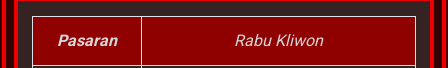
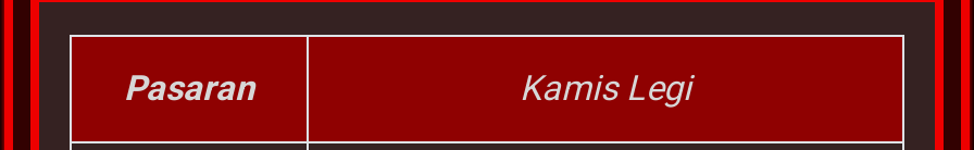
[234,31,323,50] Rabu Kliwon -> [520,67,691,109] Kamis Legi

